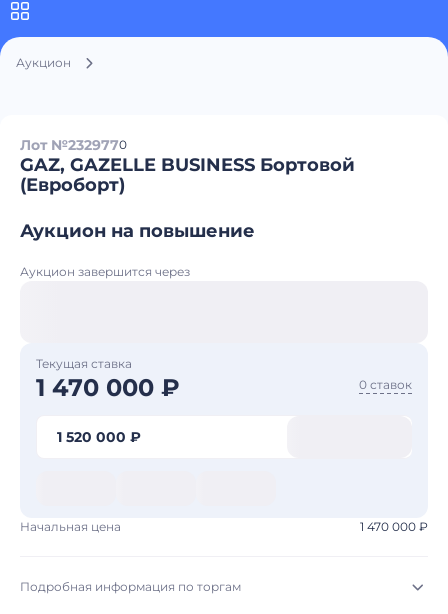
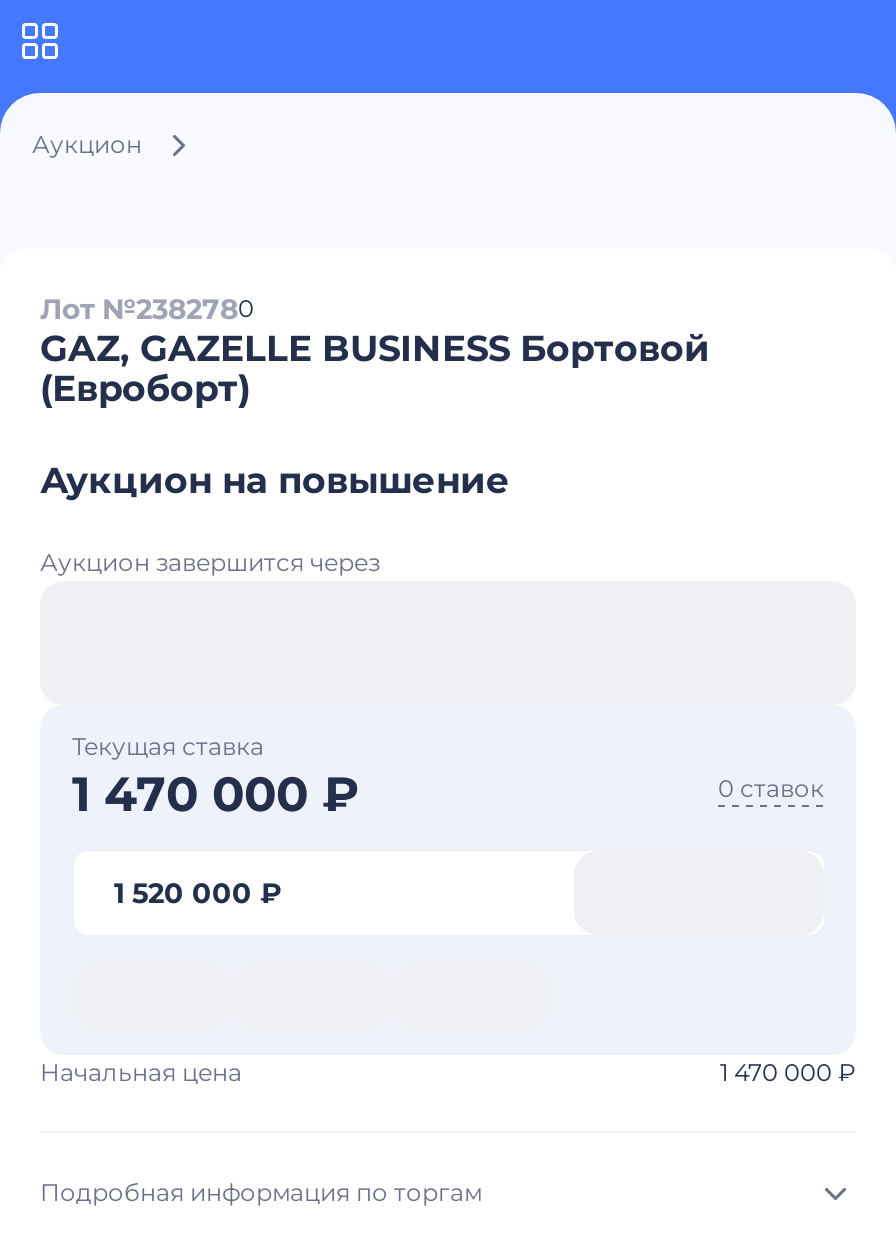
[20,136,127,154] Лот №2329770 -> [40,291,254,327] Лот №2382780

